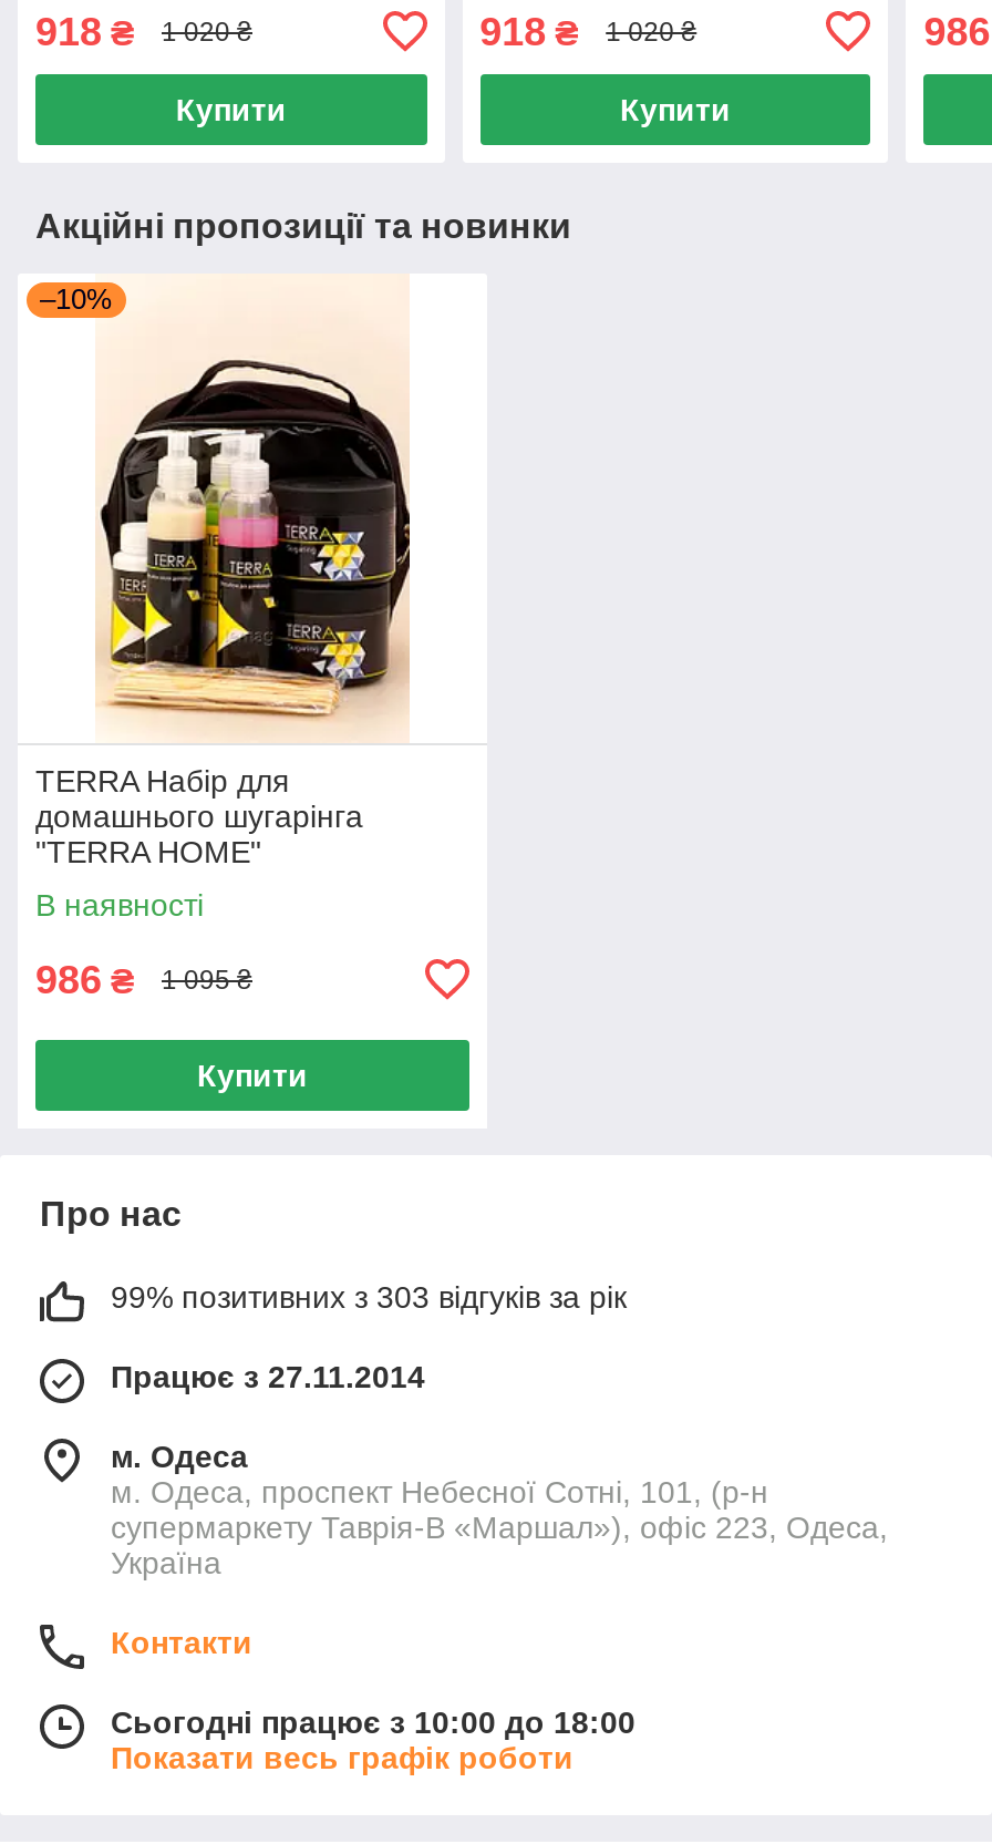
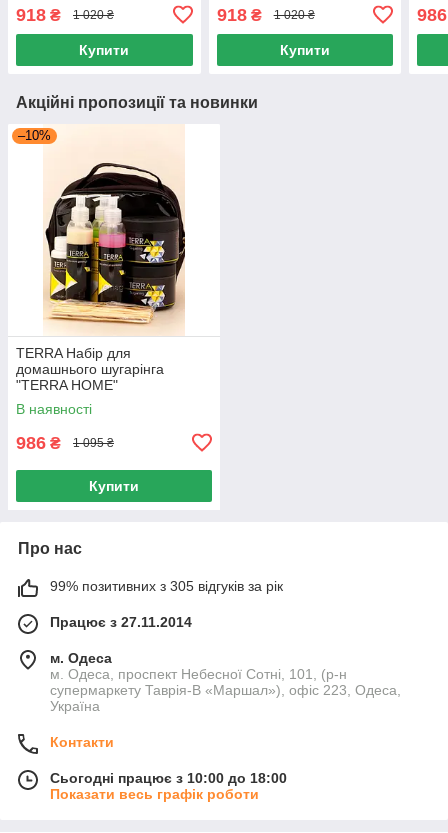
[111,1279,627,1315] 99% позитивних з 303 відгуків за рік -> [50,578,283,594] 99% позитивних з 305 відгуків за рік

